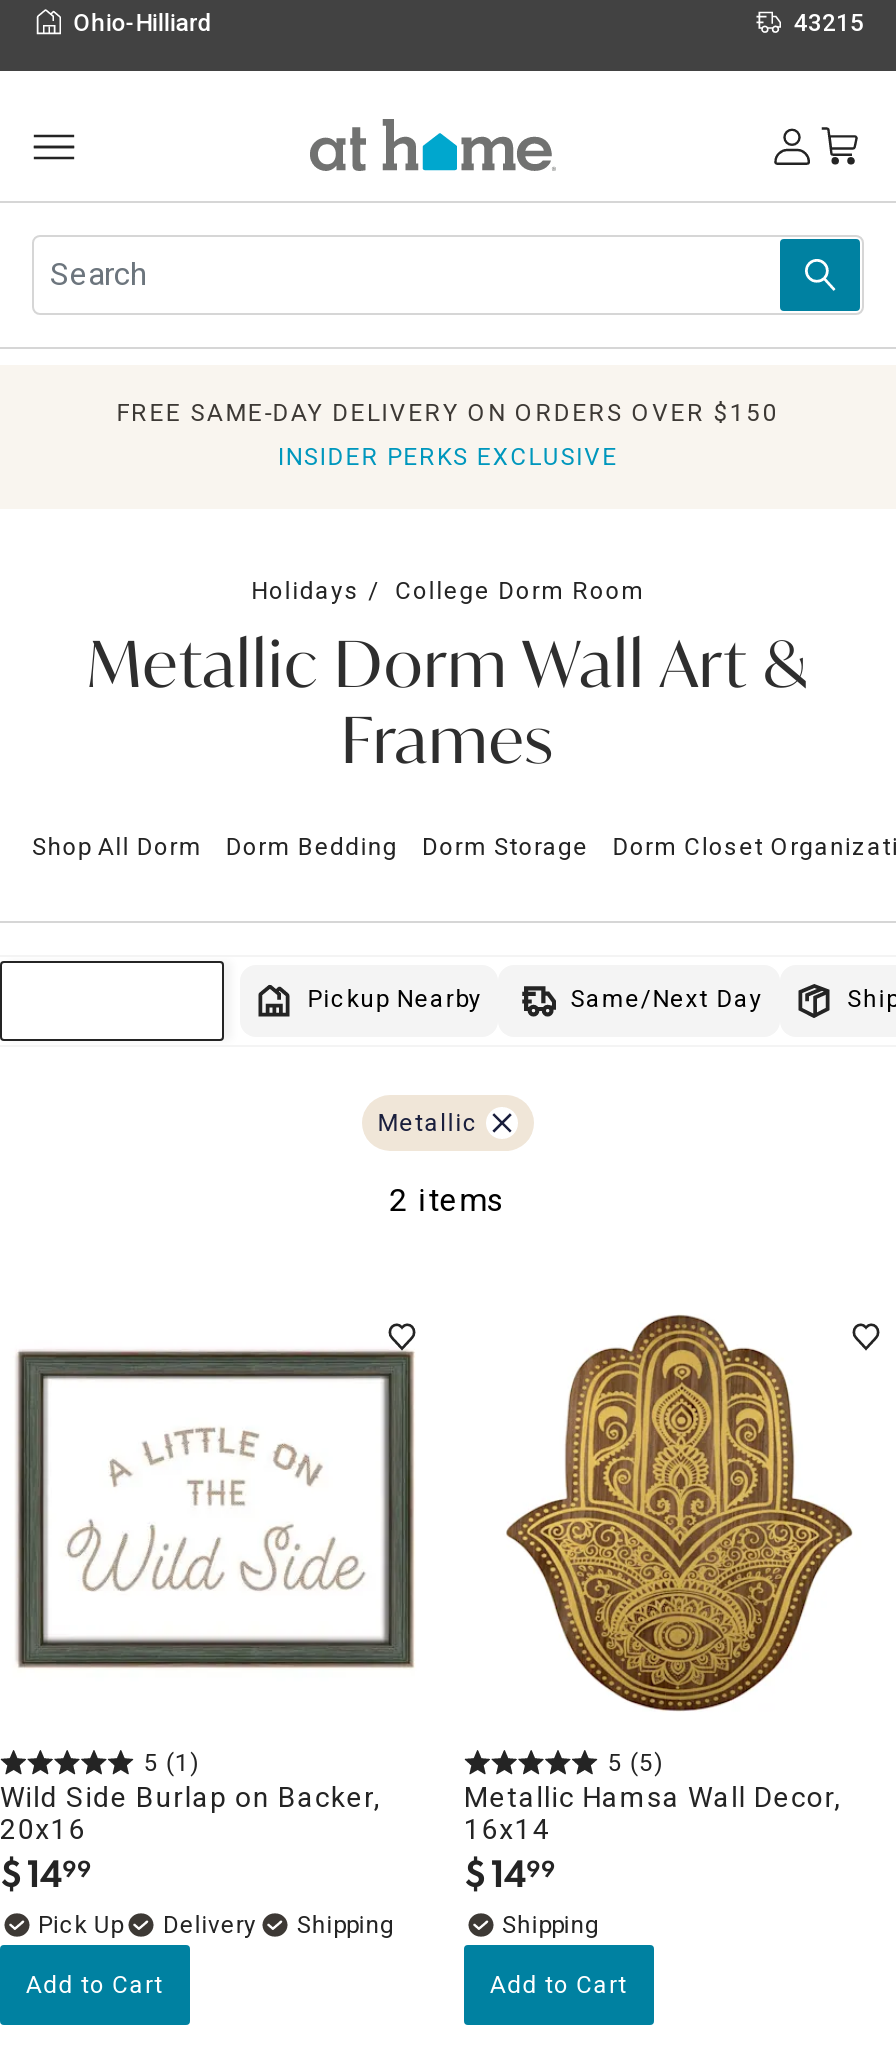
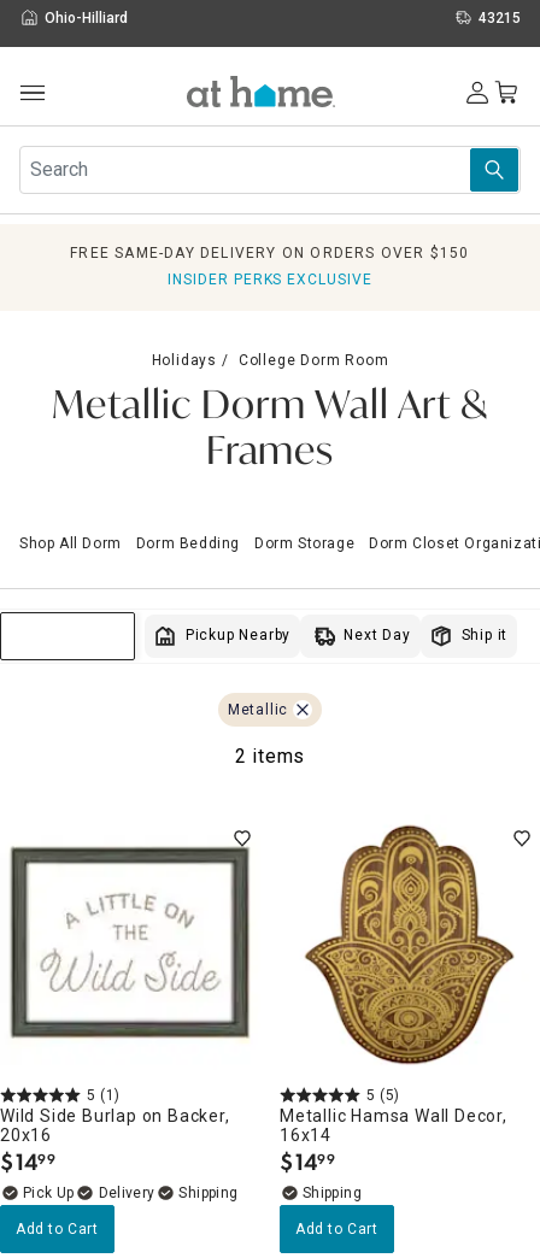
[570,985,763,1013] Same/Next Day -> [344,626,411,643] Next Day

